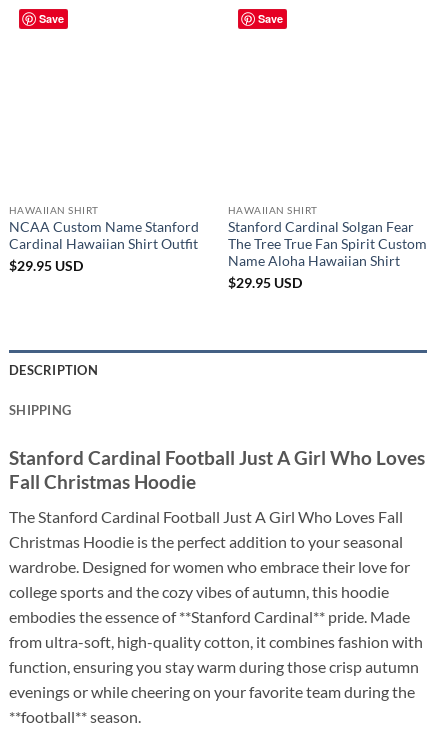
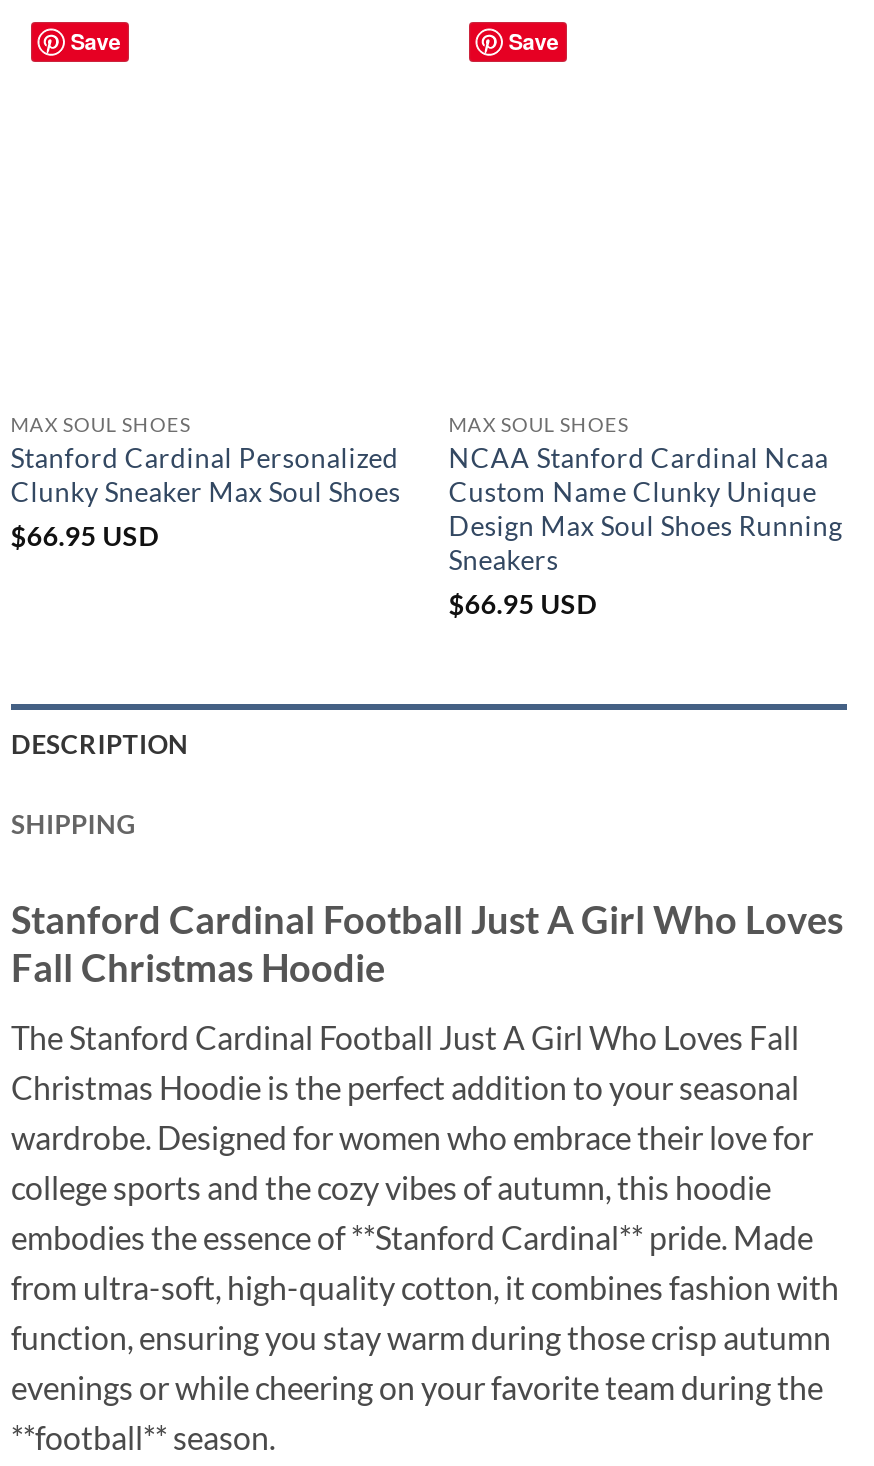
[9,204,199,274] HAWAIIAN SHIRT | NCAA Custom Name Stanford | Cardinal Hawaiian Shirt Outfit | $29.95 USD -> [11,413,401,553] MAX SOUL SHOES | Stanford Cardinal Personalized | Clunky Sneaker Max Soul Shoes | $66.95 USD
[228,204,427,291] HAWAIIAN SHIRT | Stanford Cardinal Solgan Fear | The Tree True Fan Spirit Custom | Name Aloha Hawaiian Shirt | $29.95 USD -> [449,413,843,621] MAX SOUL SHOES | NCAA Stanford Cardinal Ncaa | Custom Name Clunky Unique | Design Max Soul Shoes Running | Sneakers | $66.95 USD

